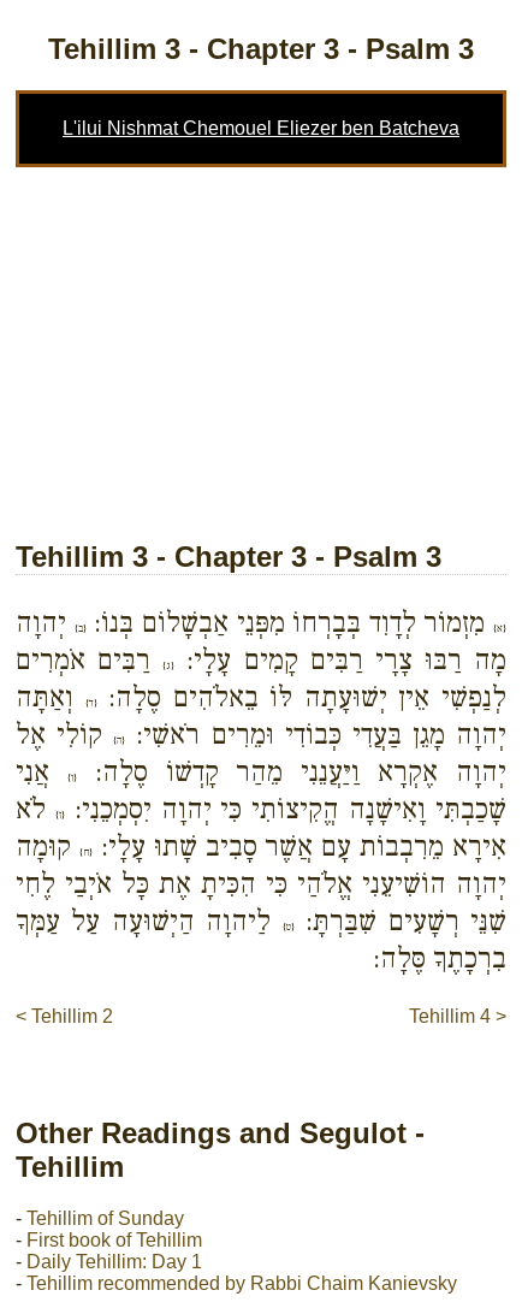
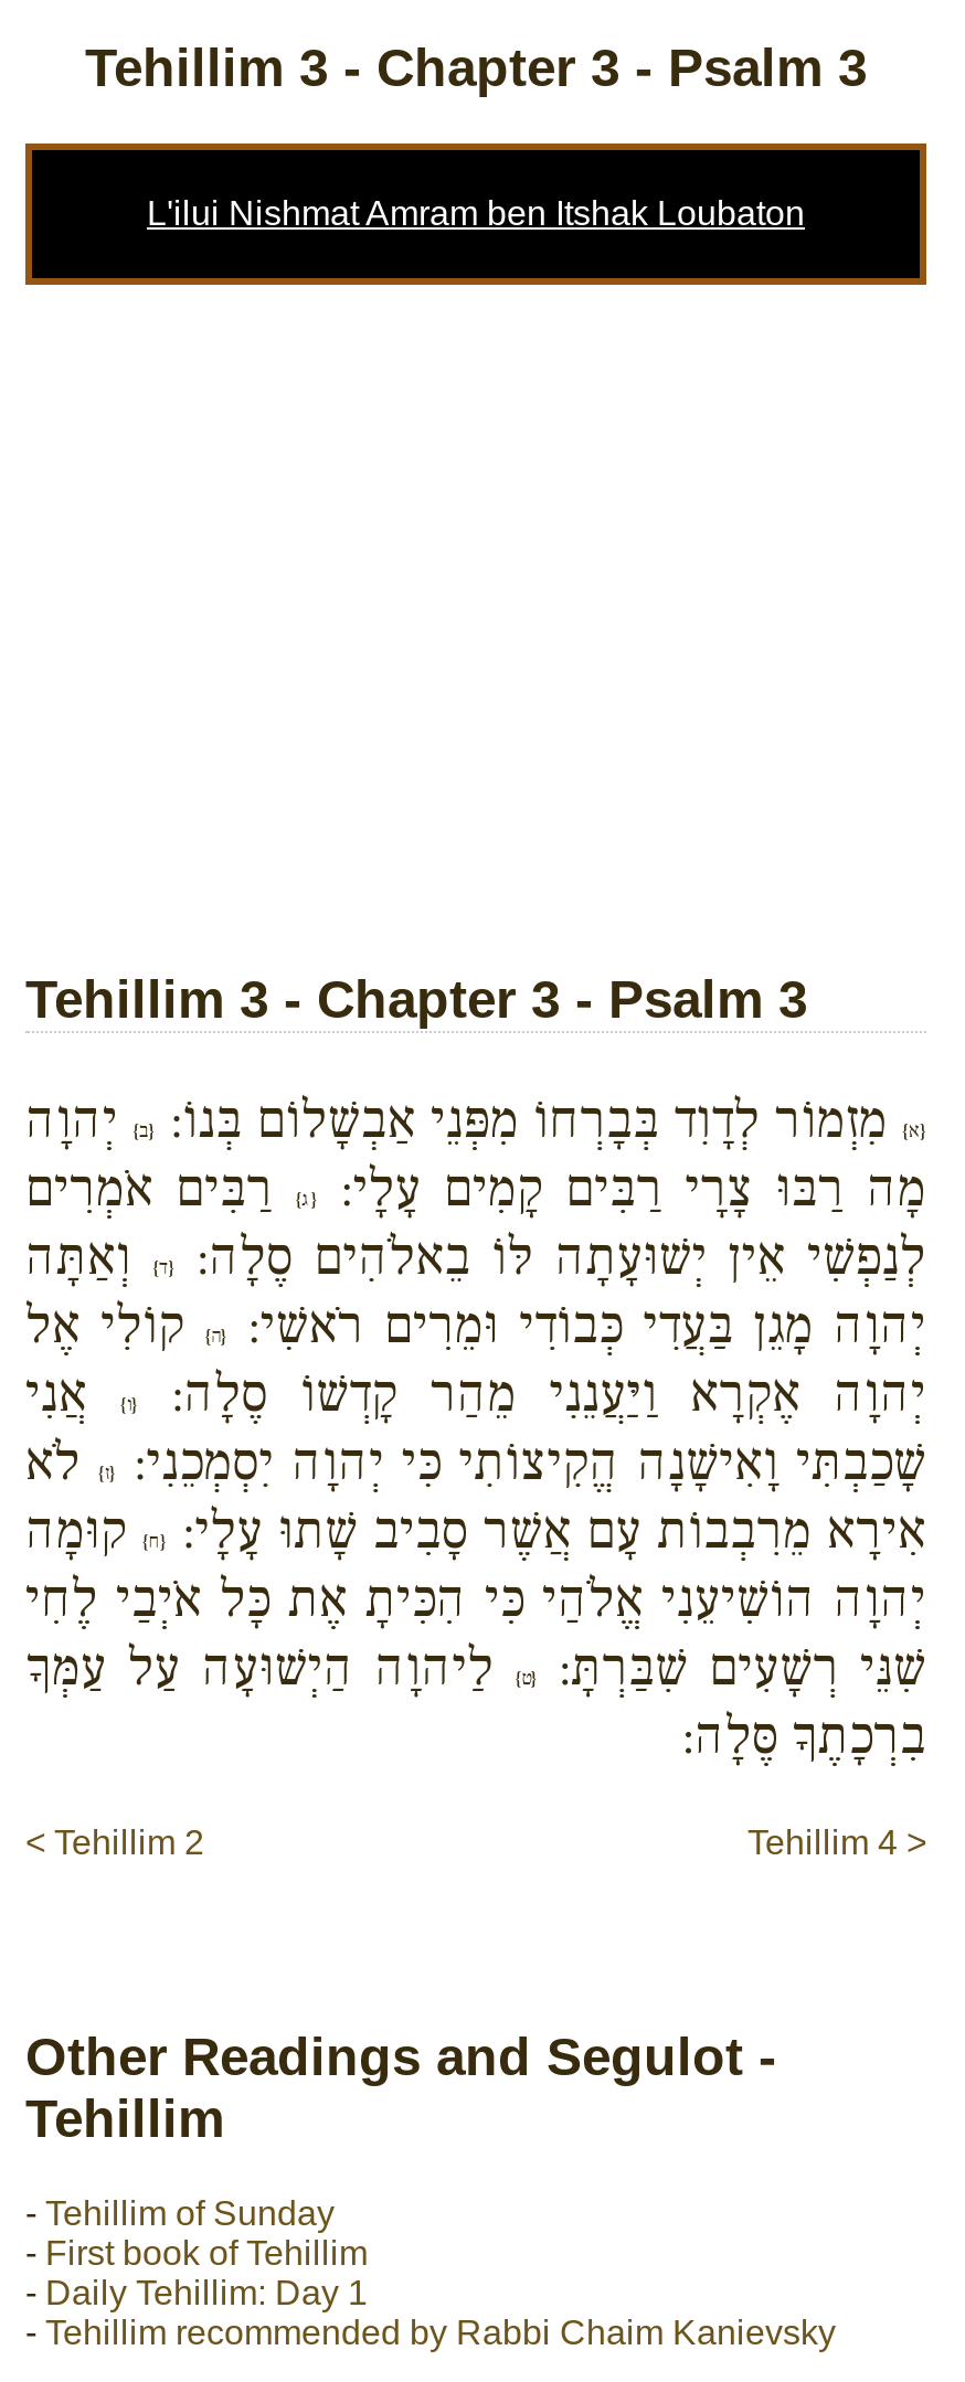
[63,118,459,138] L'ilui Nishmat Chemouel Eliezer ben Batcheva -> [147,194,805,232] L'ilui Nishmat Amram ben Itshak Loubaton

